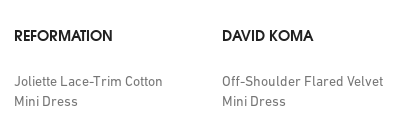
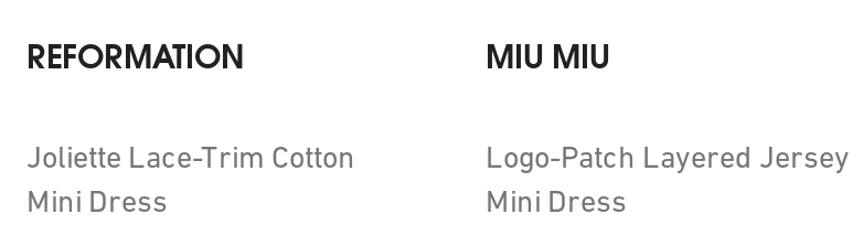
[222,26,313,45] DAVID KOMA -> [486,34,609,76] MIU MIU
[222,72,383,88] Off-Shoulder Flared Velvet -> [486,138,850,173] Logo-Patch Layered Jersey

